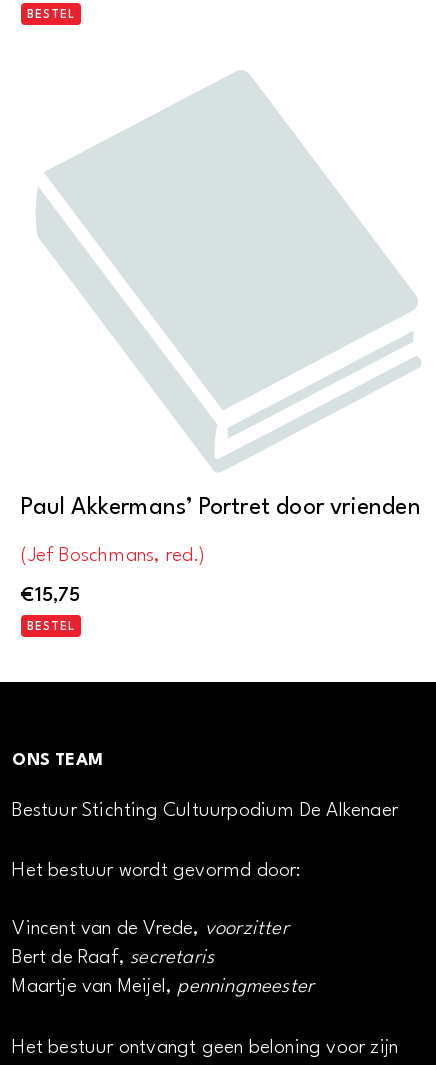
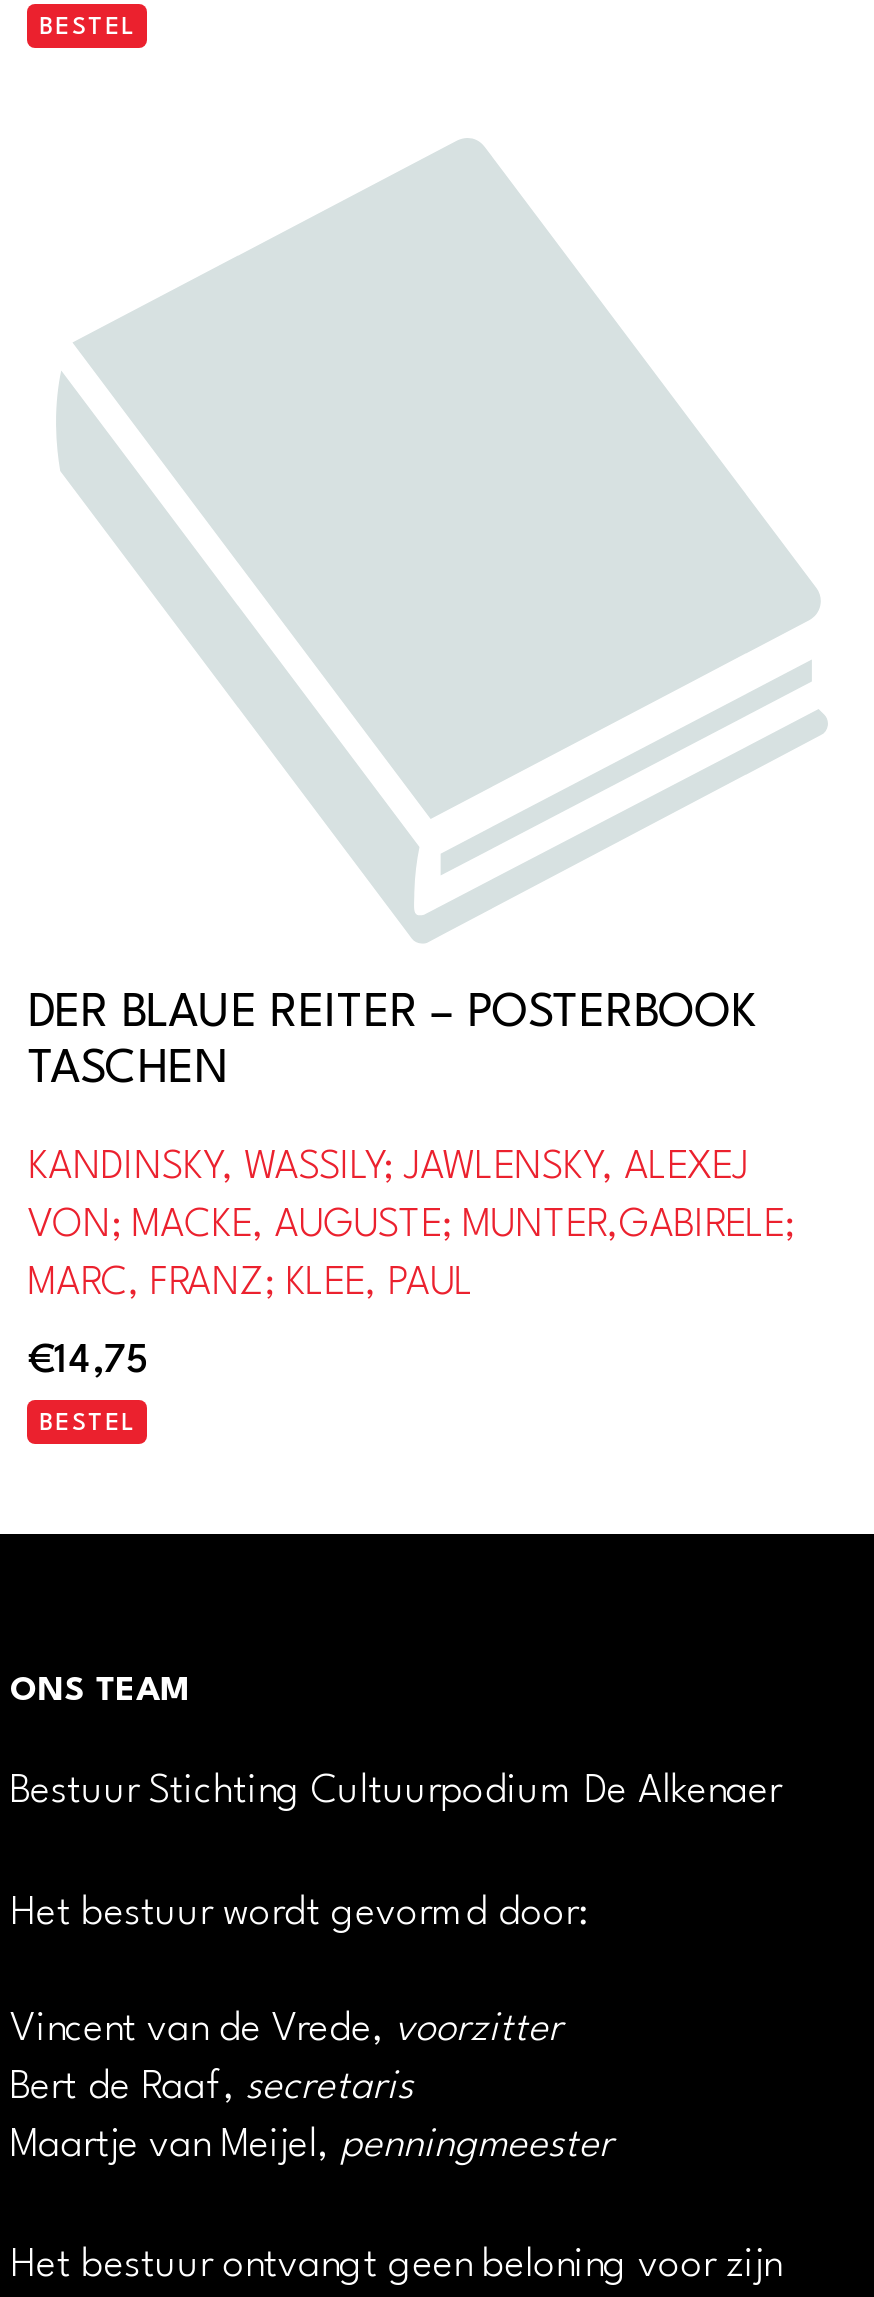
[21,496,421,520] Paul Akkermans’ Portret door vrienden -> [28,990,755,1094] DER BLAUE REITER – POSTERBOOK | TASCHEN
[21,546,206,566] (Jef Boschmans, red.) -> [28,1148,795,1304] KANDINSKY, WASSILY; JAWLENSKY, ALEXEJ | VON; MACKE, AUGUSTE; MUNTER,GABIRELE; | MARC, FRANZ; KLEE, PAUL
[21,586,81,606] €15,75 -> [28,1343,148,1383] €14,75

